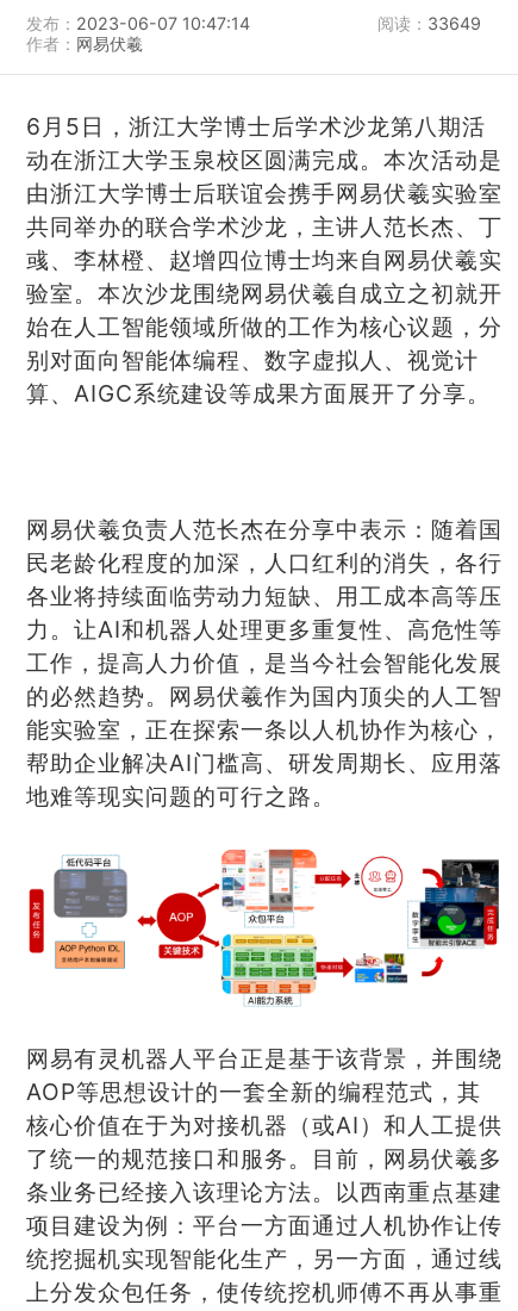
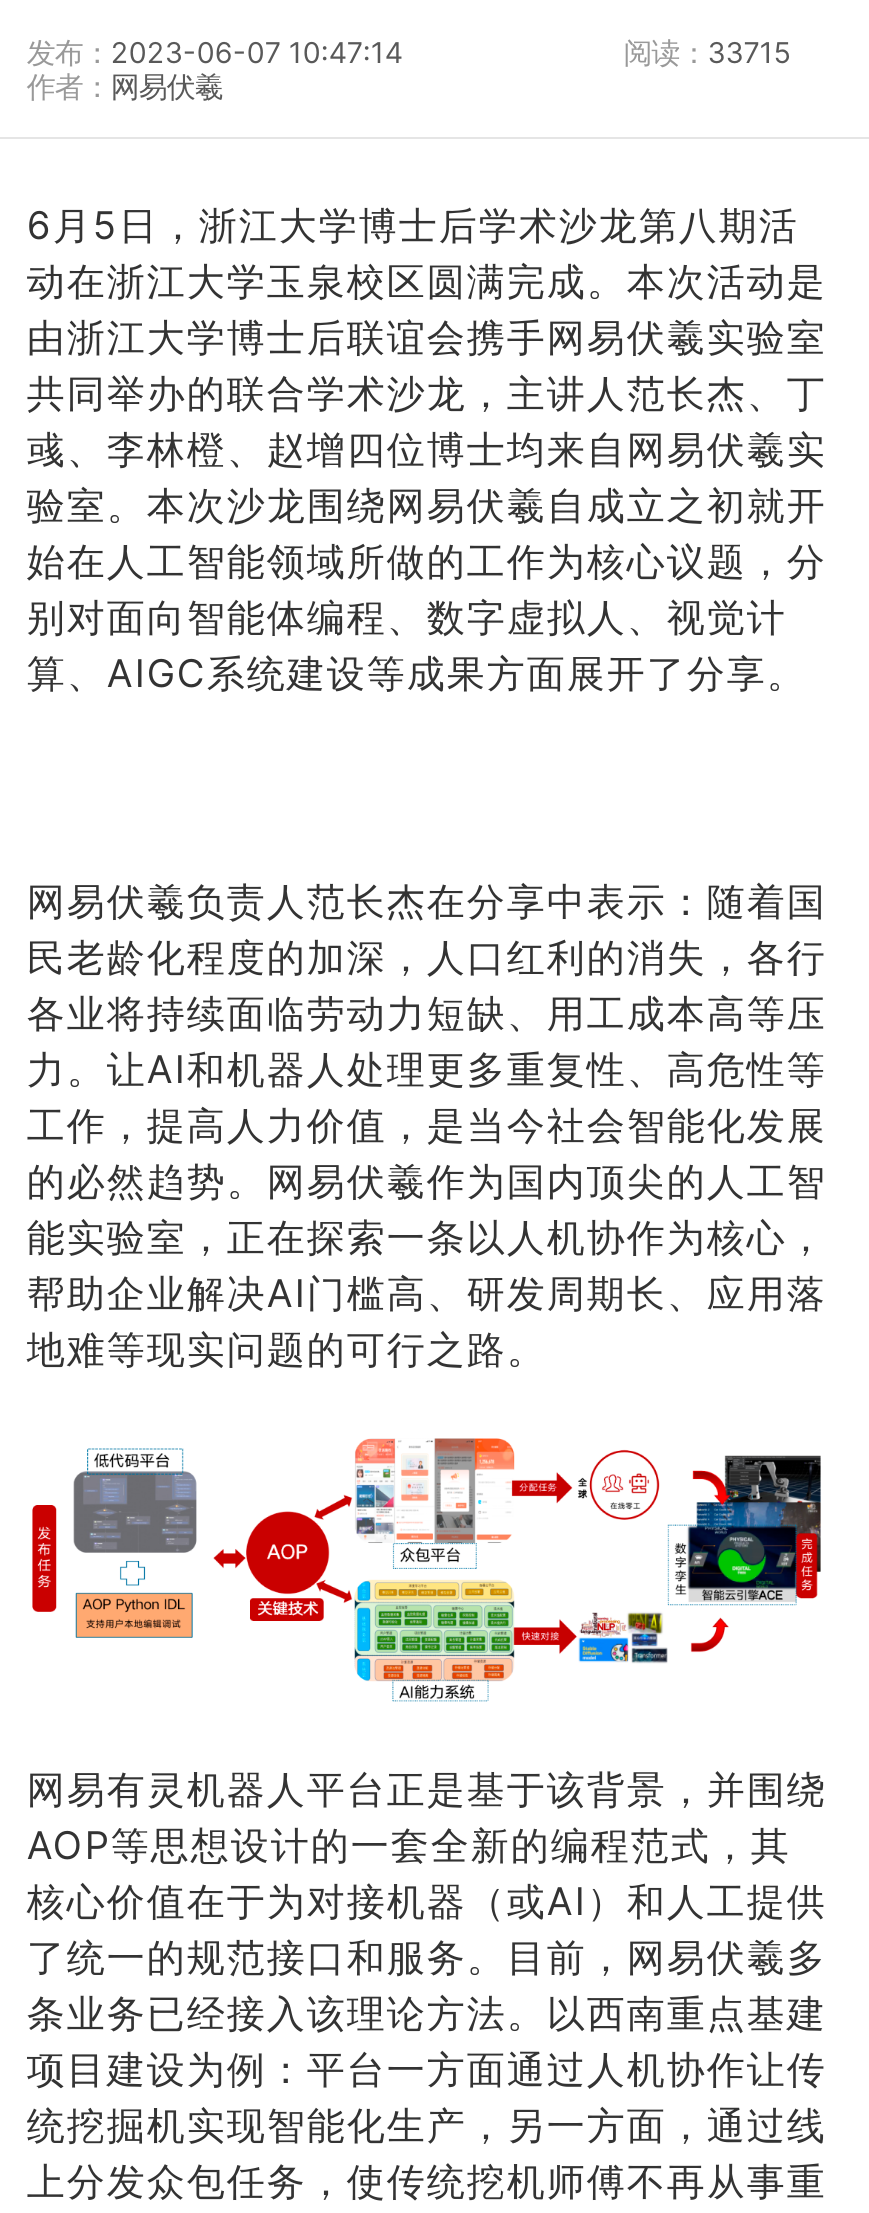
[378,13,481,33] 阅读：33649 -> [623,34,791,68] 阅读：33715

